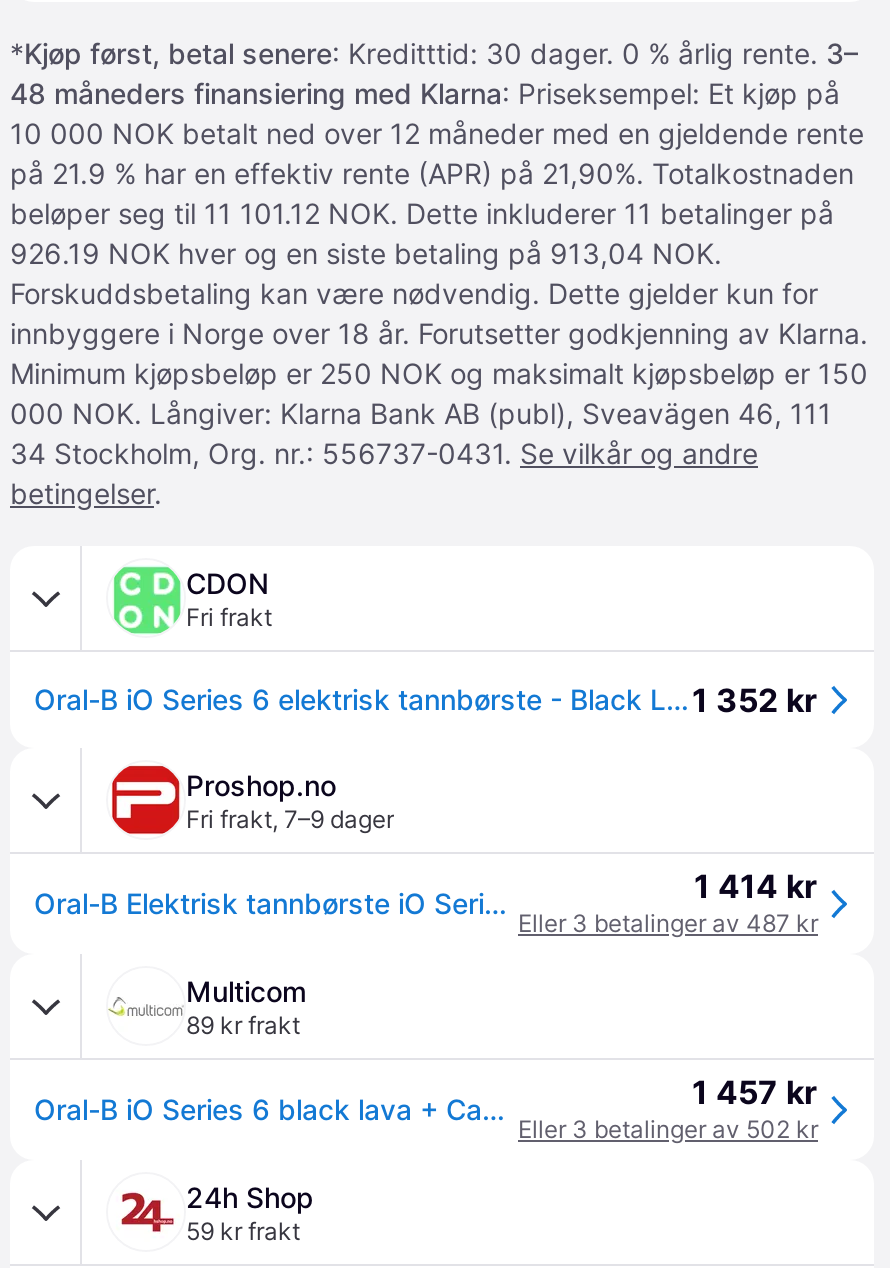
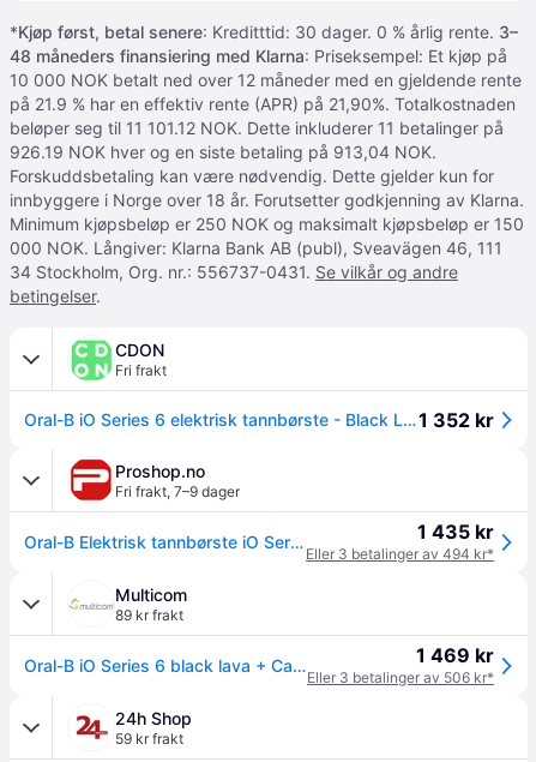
[694,866,818,906] 1 414 kr -> [417,520,494,544] 1 435 kr
[518,908,818,938] Eller 3 betalinger av 487 kr -> [306,545,494,563] Eller 3 betalinger av 494 kr*
[692,1072,818,1112] 1 457 kr -> [416,643,494,667] 1 469 kr
[518,1114,818,1144] Eller 3 betalinger av 502 kr -> [307,668,494,686] Eller 3 betalinger av 506 kr*

